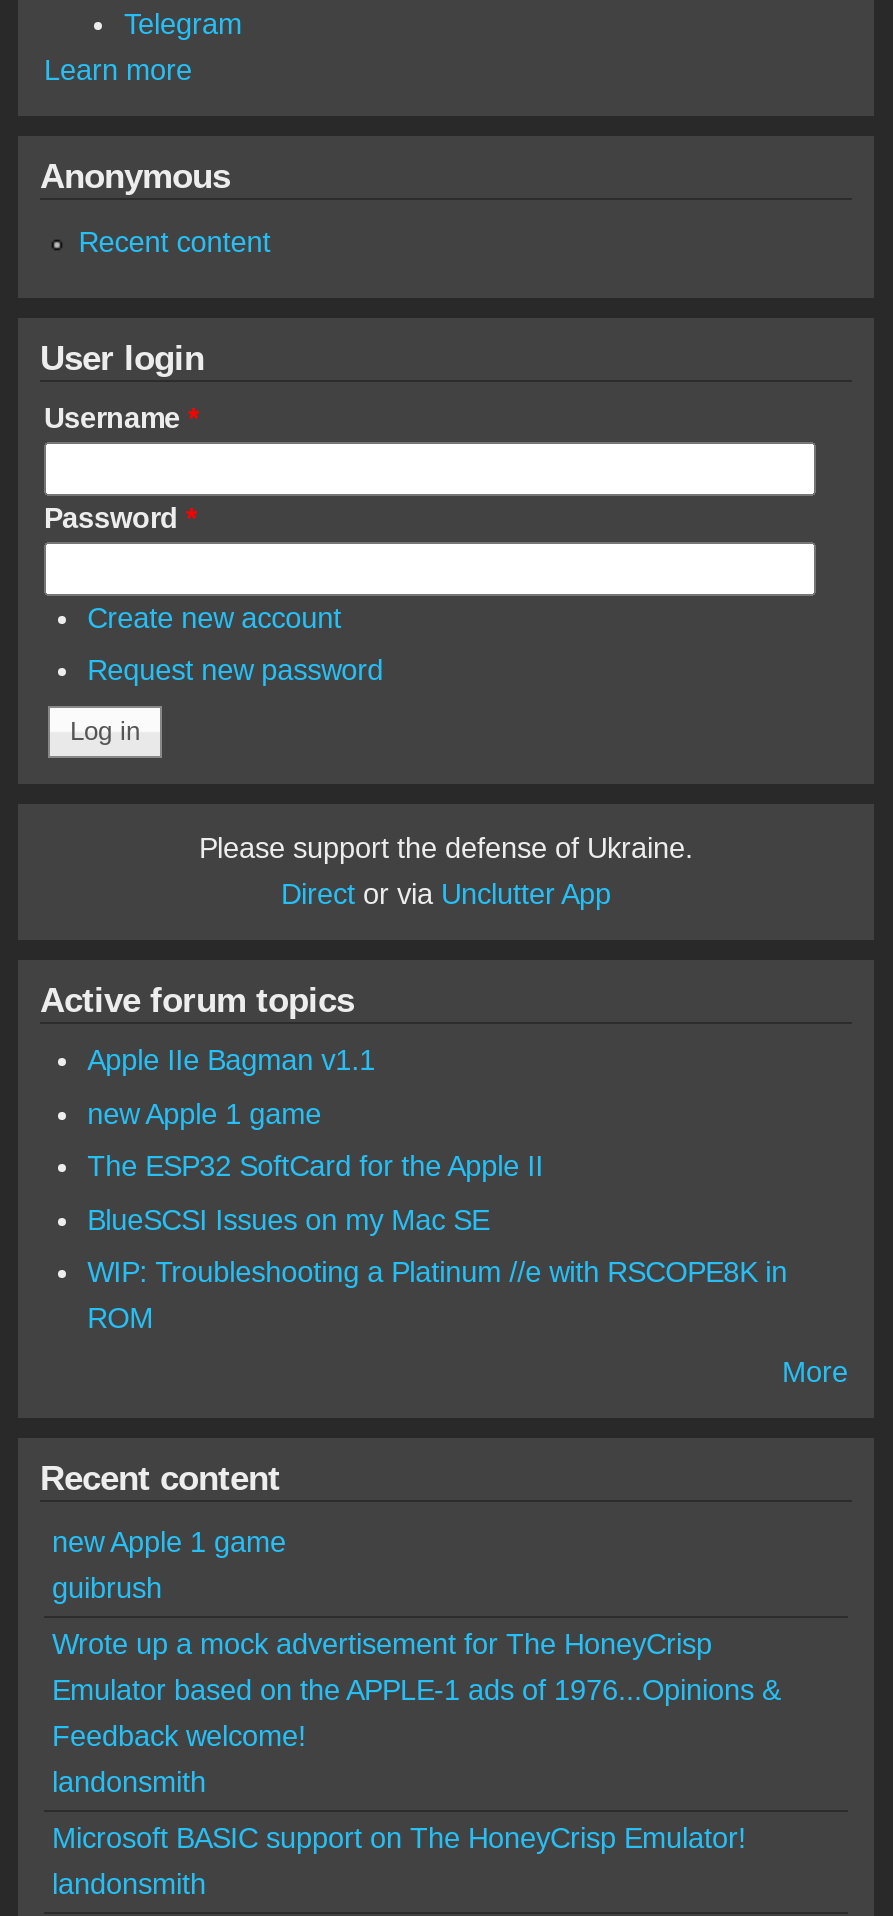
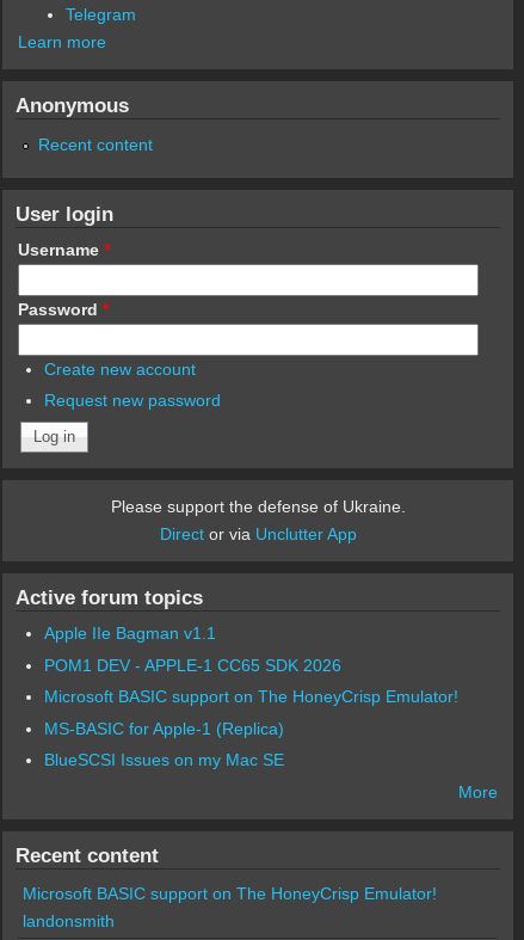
[87,1097,543,1182] new Apple 1 game | The ESP32 SoftCard for the Apple II -> [44,655,458,738] POM1 DEV - APPLE-1 CC65 SDK 2026 | Microsoft BASIC support on The HoneyCrisp Emulator! | MS-BASIC for Apple-1 (Replica)
moved [87,1204,489,1236] -> [44,751,284,770]: BlueSCSI Issues on my Mac SE
[87,1257,787,1335] WIP: Troubleshooting a Platinum //e with RSCOPE8K in | ROM -> none
[52,1526,780,1798] new Apple 1 game | guibrush | Wrote up a mock advertisement for The HoneyCrisp | Emulator based on the APPLE-1 ads of 1976...Opinions & | Feedback welcome! | landonsmith -> none

